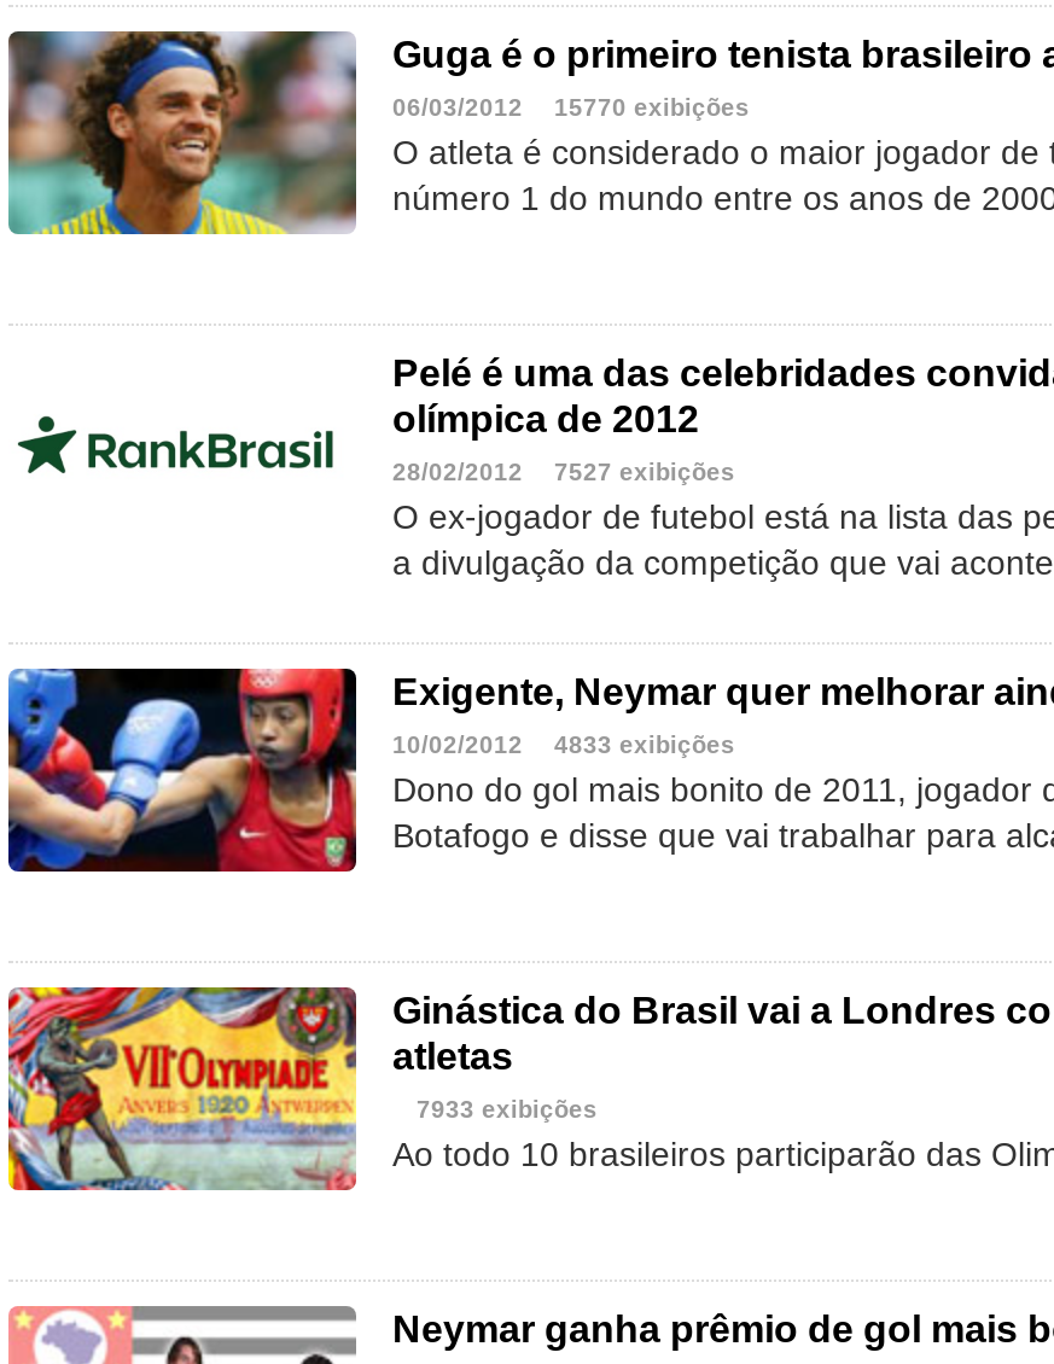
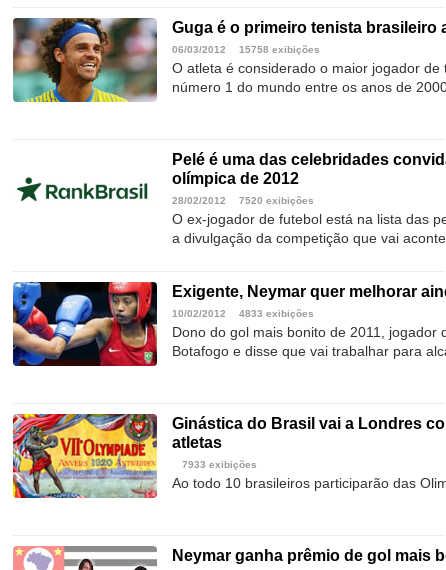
[392,95,750,122] 06/03/2012 15770 exibições -> [172,44,320,55] 06/03/2012 15758 exibições
[392,460,735,486] 28/02/2012 7527 exibições -> [172,195,314,206] 28/02/2012 7520 exibições

